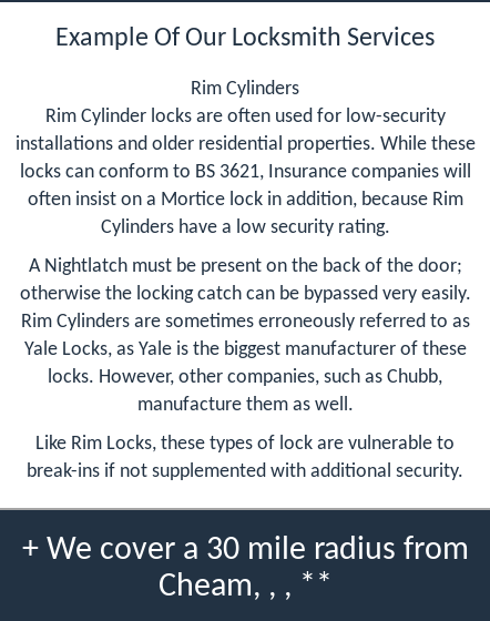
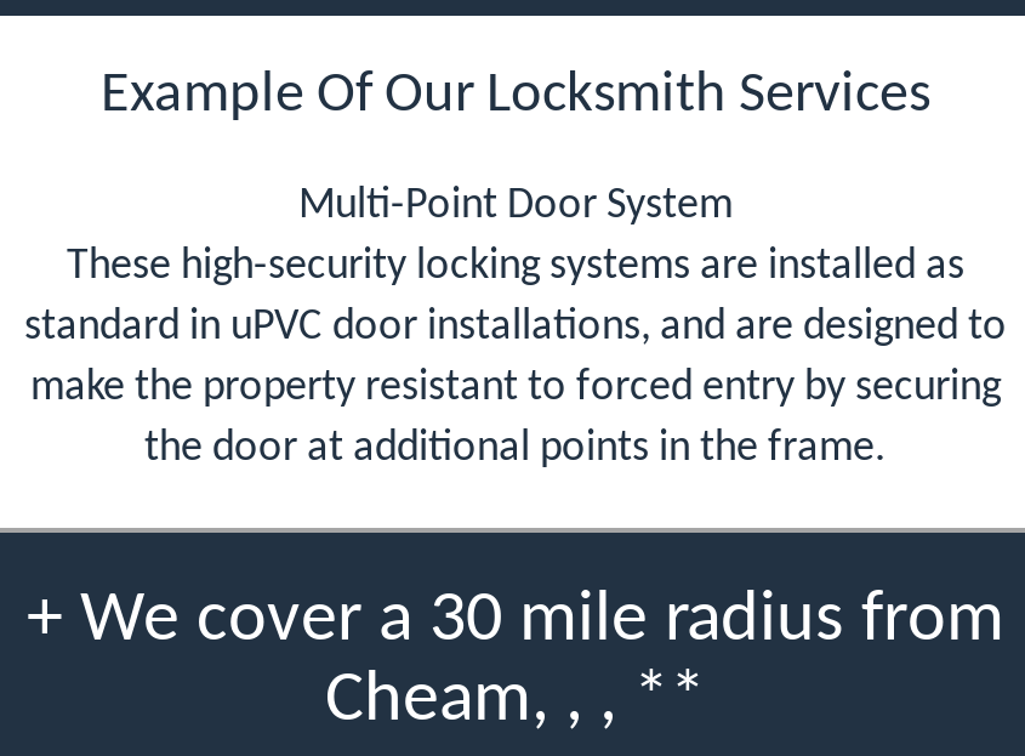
[15,78,475,482] Rim Cylinders | Rim Cylinder locks are often used for low-security | installations and older residential properties. While these | locks can conform to BS 3621, Insurance companies will | often insist on a Mortice lock in addition, because Rim | Cylinders have a low security rating. | A Nightlatch must be present on the back of the door; | otherwise the locking catch can be bypassed very easily. | Rim Cylinders are sometimes erroneously referred to as | Yale Locks, as Yale is the biggest manufacturer of these | locks. However, other companies, such as Chubb, | manufacture them as well. | Like Rim Locks, these types of lock are vulnerable to | break-ins if not supplemented with additional security. -> [24,182,1007,471] Multi-Point Door System | These high-security locking systems are installed as | standard in uPVC door installations, and are designed to | make the property resistant to forced entry by securing | the door at additional points in the frame.

